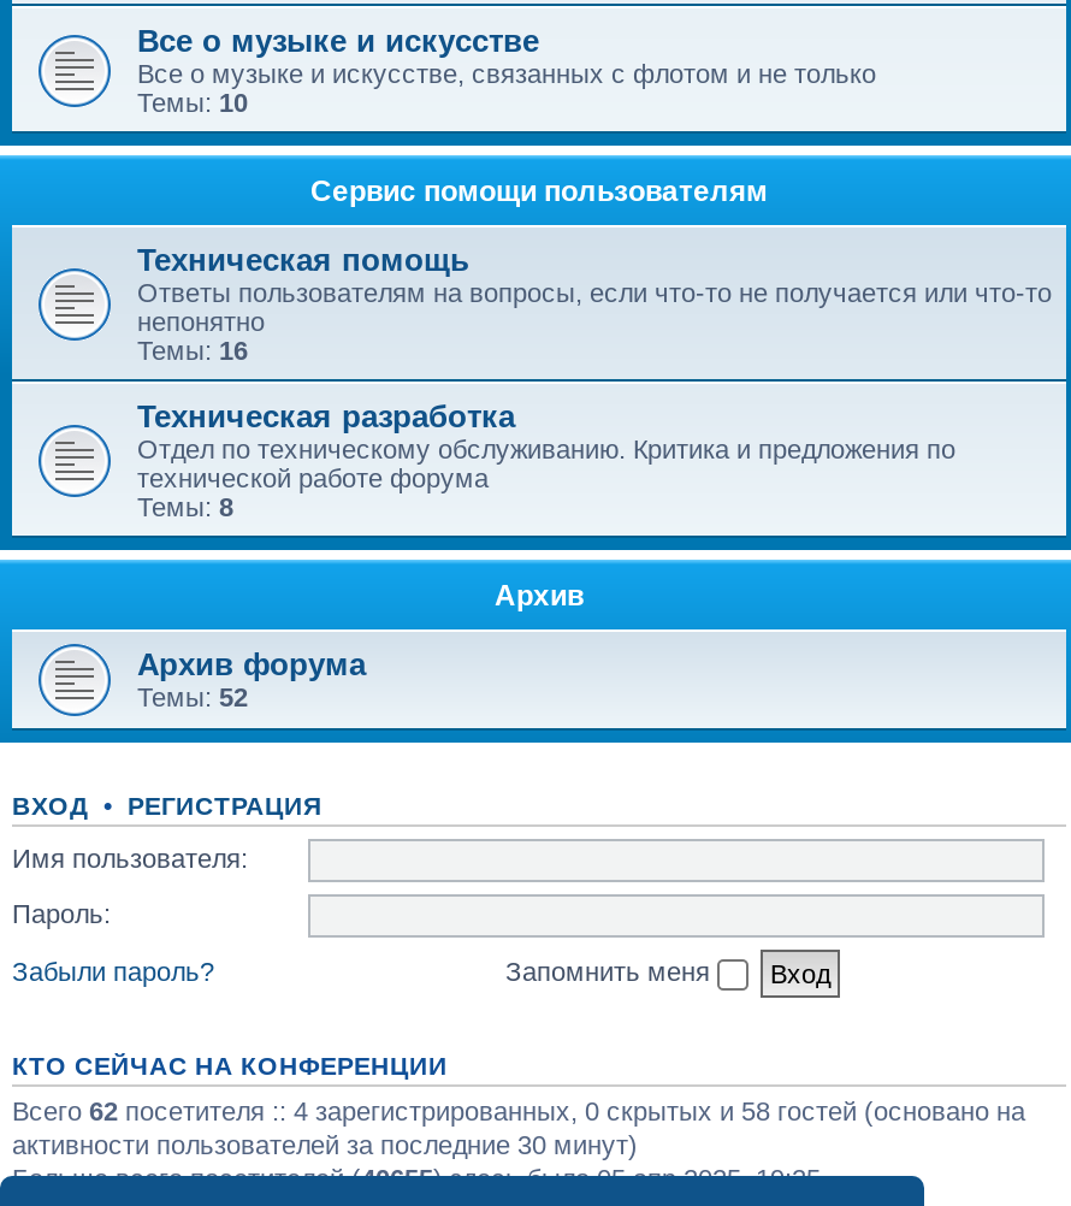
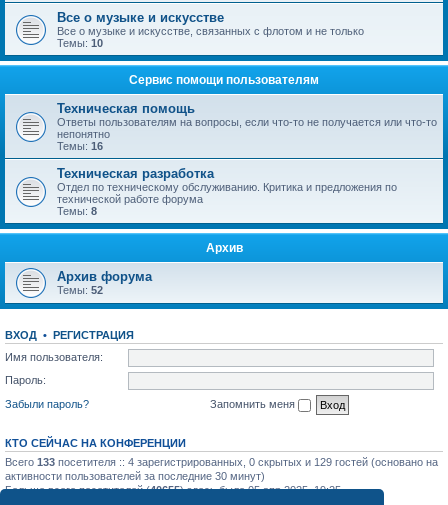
[12,1095,1025,1124] Всего 62 посетителя :: 4 зарегистрированных, 0 скрытых и 58 гостей (основано на -> [5,455,438,467] Всего 133 посетителя :: 4 зарегистрированных, 0 скрытых и 129 гостей (основано на

